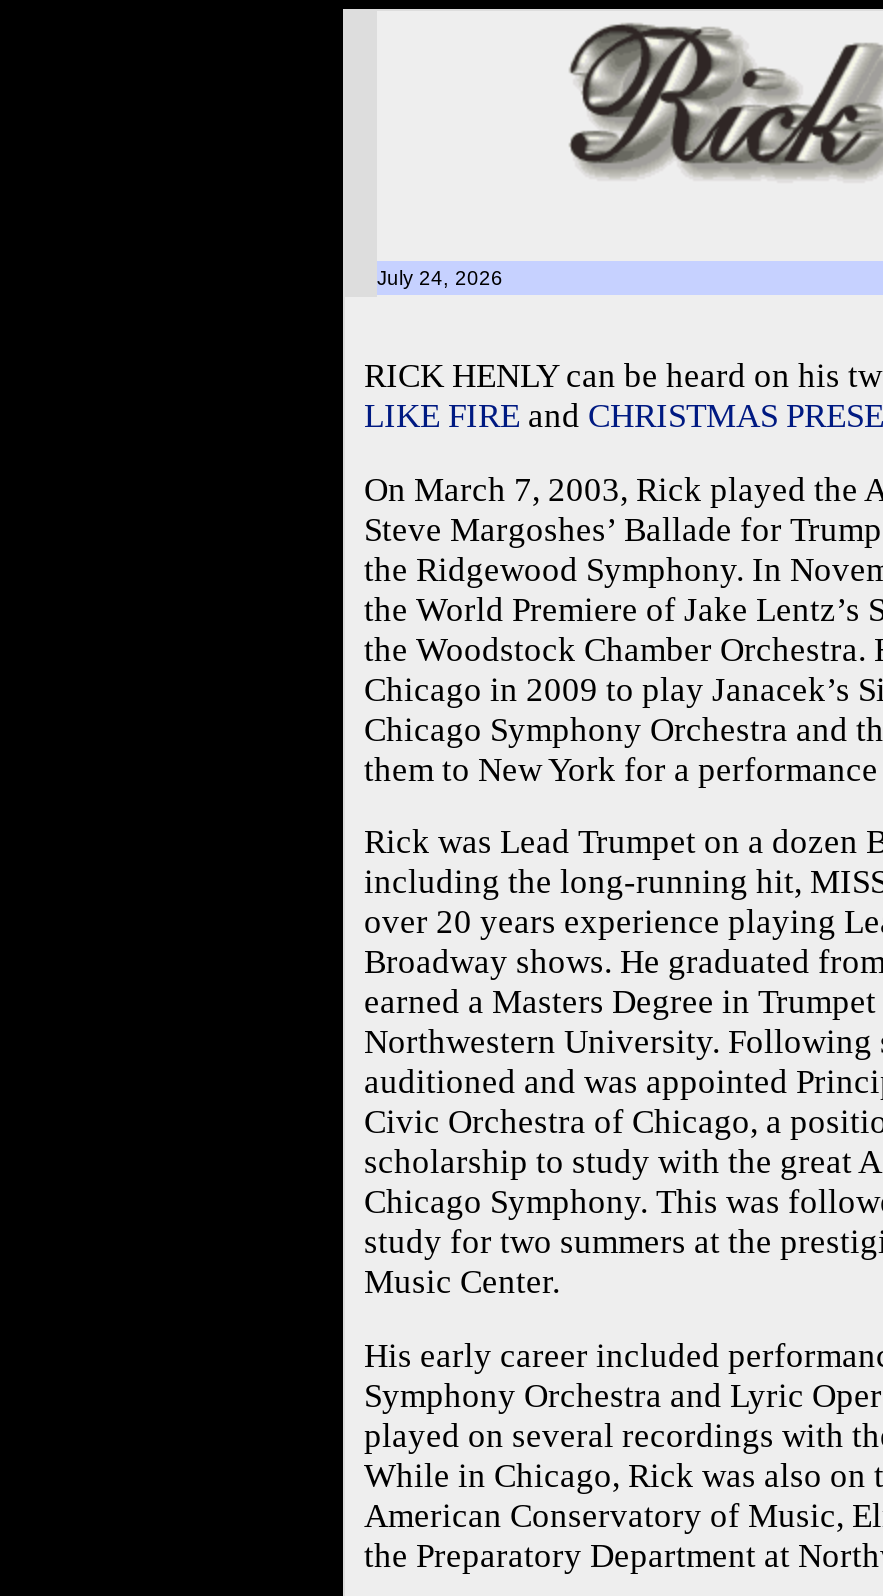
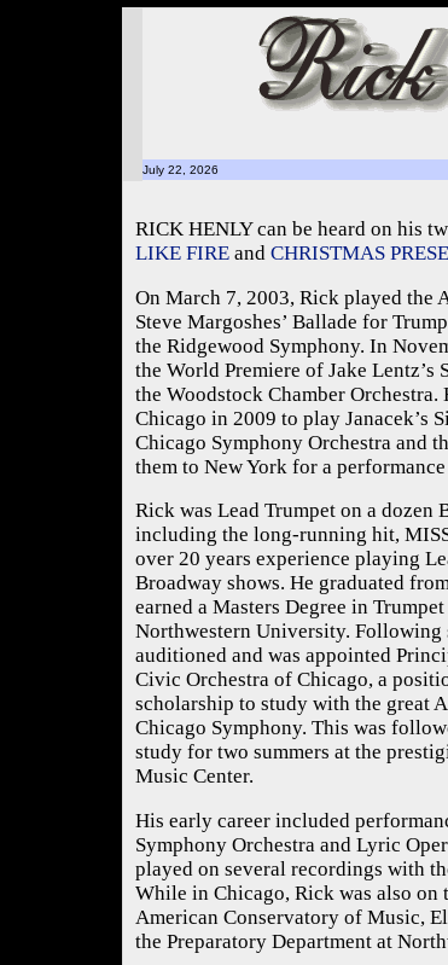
[377,267,503,289] July 24, 2026 -> [142,163,219,176] July 22, 2026

